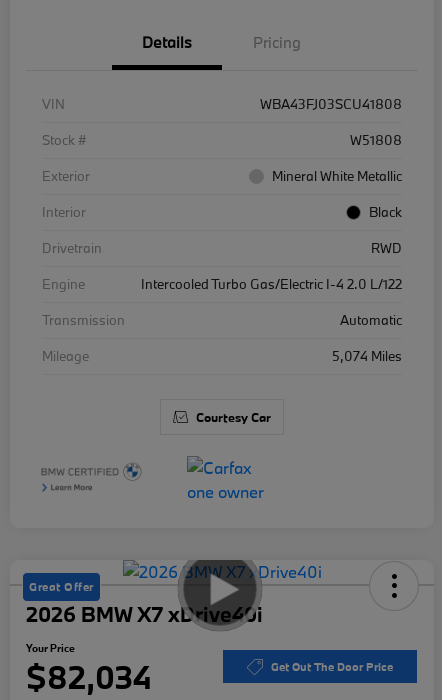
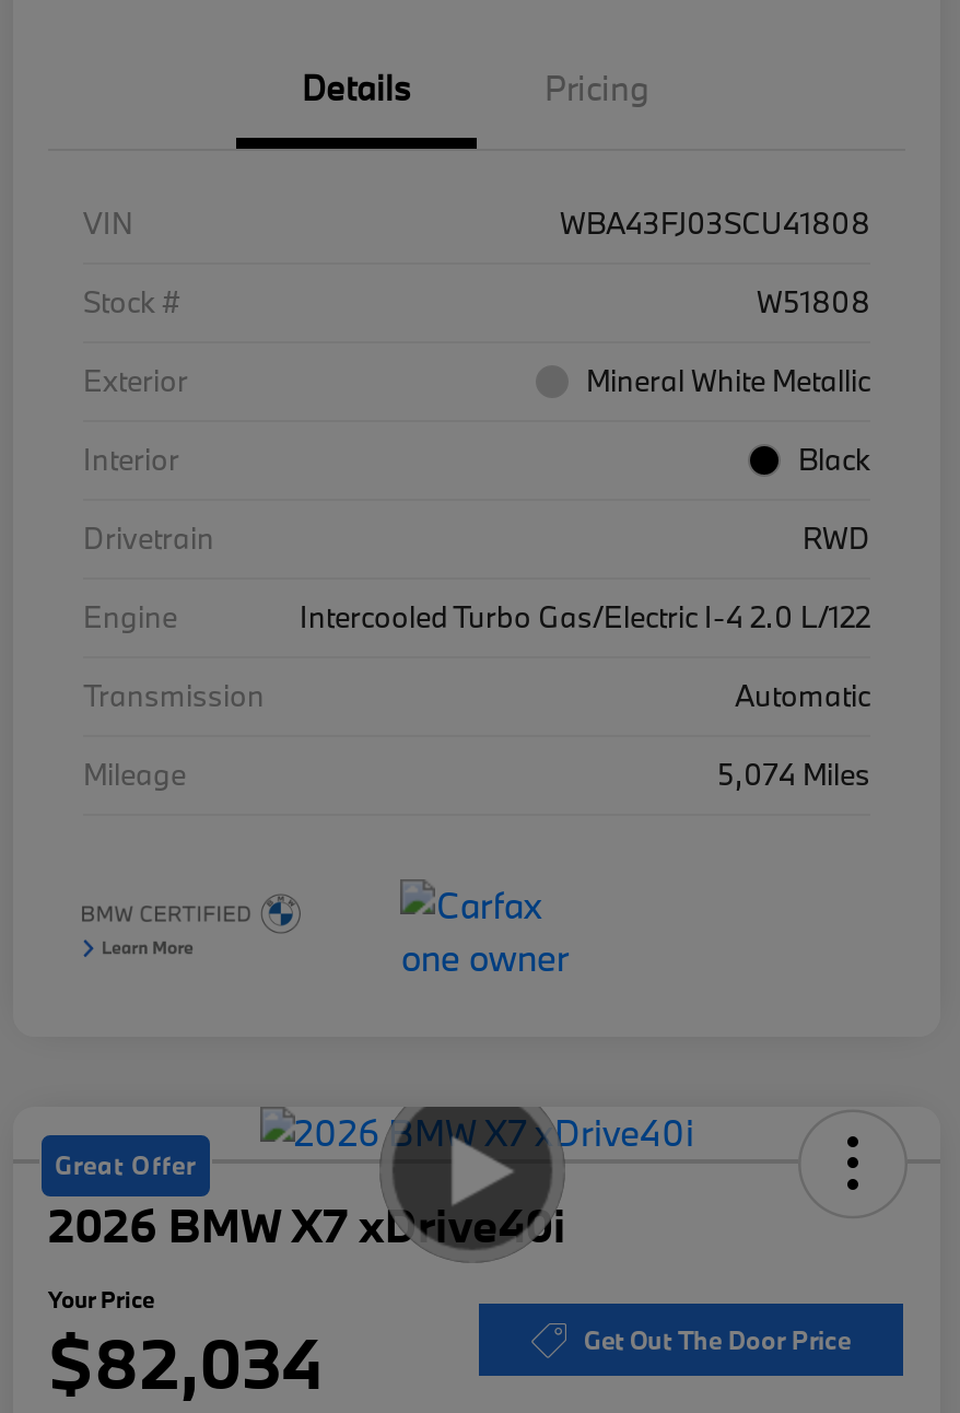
[196,409,271,425] Courtesy Car -> none

